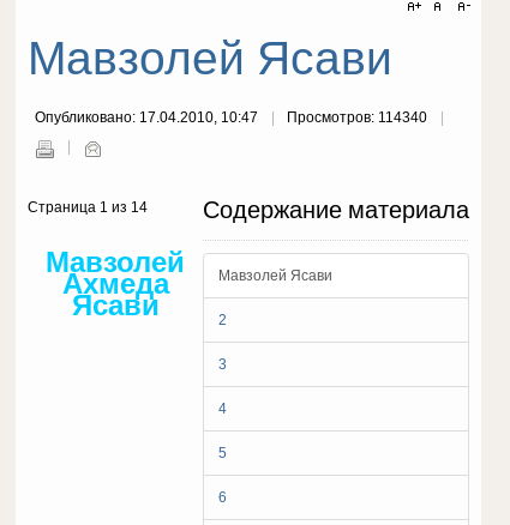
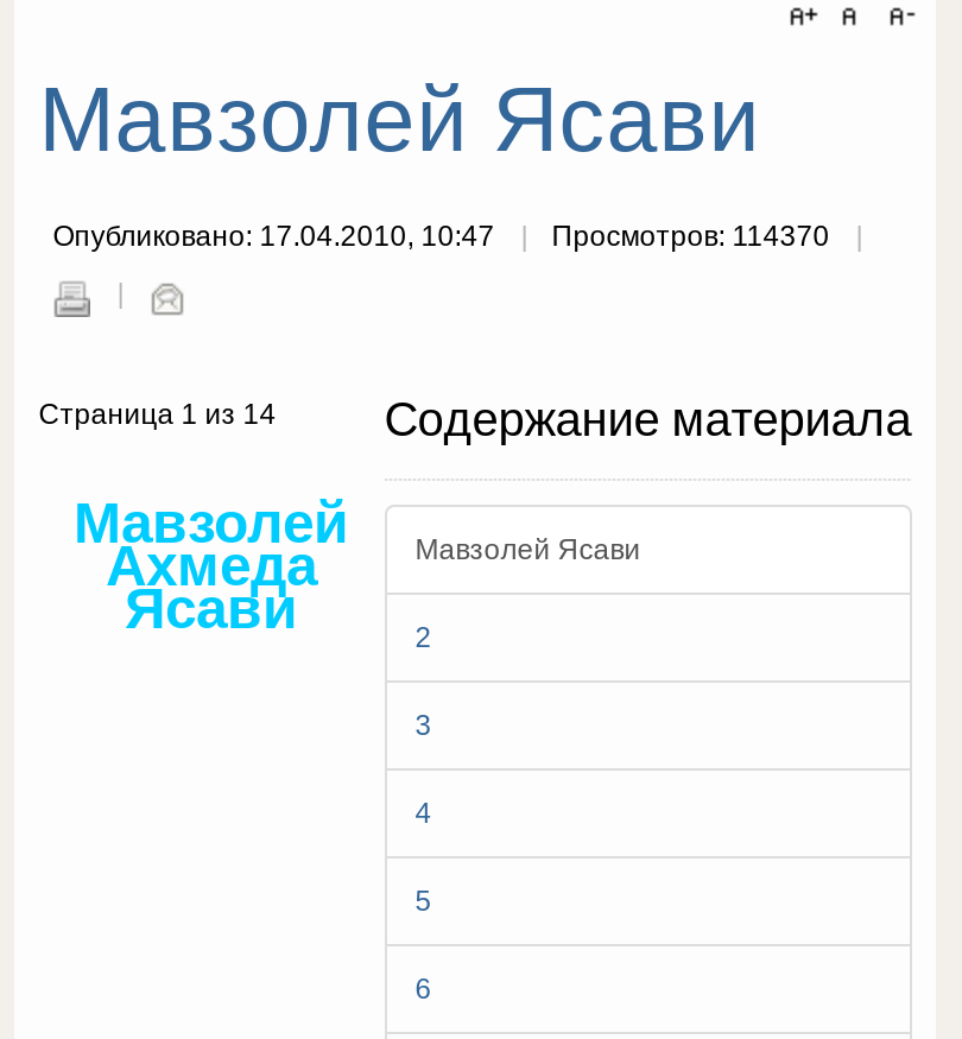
[35,109,431,126] Опубликовано: 17.04.2010, 10:47 Просмотров: 114340 -> [53,220,837,253] Опубликовано: 17.04.2010, 10:47 Просмотров: 114370

